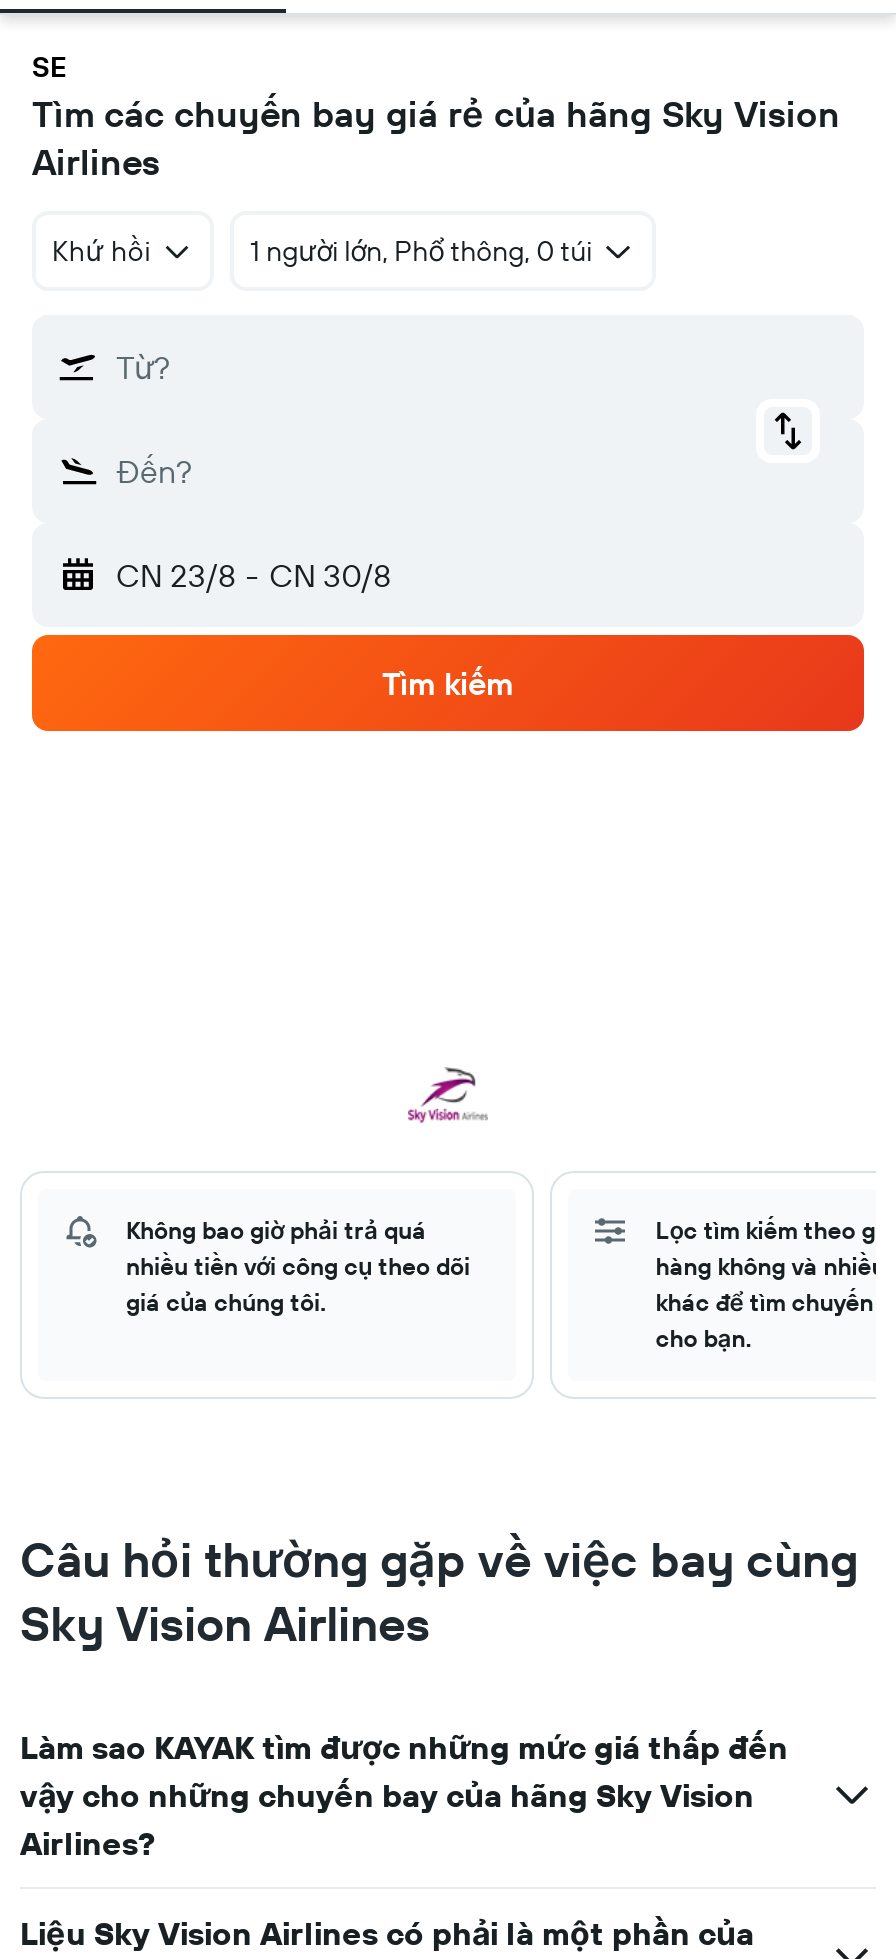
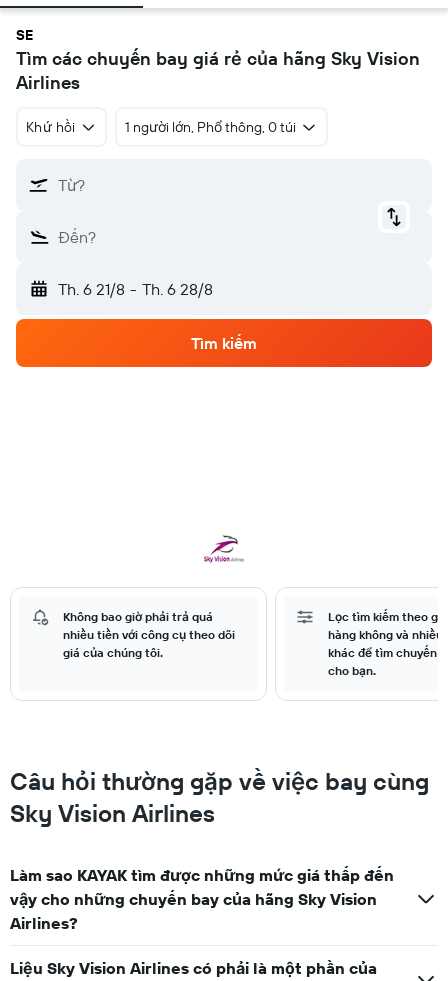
[116,555,391,595] CN 23/8 - CN 30/8 -> [58,279,213,299] Th. 6 21/8 - Th. 6 28/8

